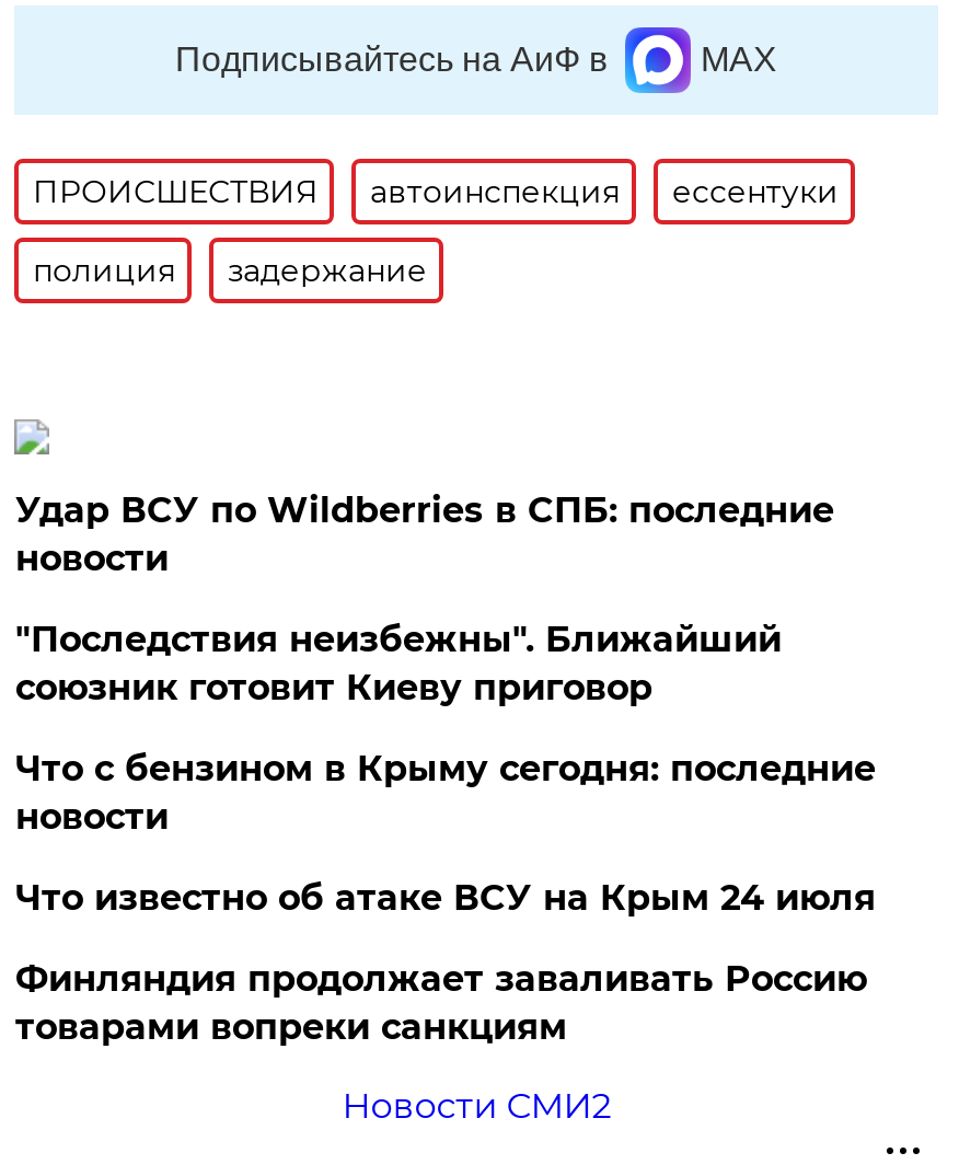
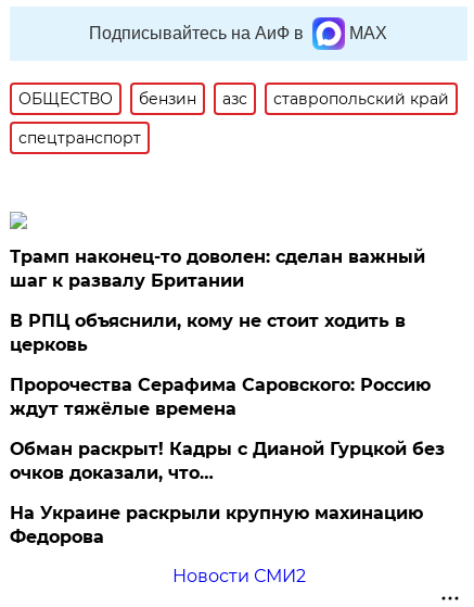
[33,171,838,210] ПРОИСШЕСТВИЯ | автоинспекция | ессентуки -> [19,89,449,109] ОБЩЕСТВО | бензин | азс | ставропольский край
[33,250,427,289] полиция | задержание -> [19,128,141,148] спецтранспорт
[15,488,834,578] Удар ВСУ по Wildberries в СПБ: последние | новости -> [10,246,426,291] Трамп наконец-то доволен: сделан важный | шаг к развалу Британии
[15,618,781,707] "Последствия неизбежны". Ближайший | союзник готовит Киеву приговор -> [10,311,406,355] В РПЦ объяснили, кому не стоит ходить в | церковь
[15,747,876,837] Что с бензином в Крыму сегодня: последние | новости -> [10,375,431,419] Пророчества Серафима Саровского: Россию | ждут тяжёлые времена
[15,876,876,918] Что известно об атаке ВСУ на Крым 24 июля -> [10,439,445,483] Обман раскрыт! Кадры с Дианой Гурцкой без | очков доказали, что…
[15,957,867,1047] Финляндия продолжает заваливать Россию | товарами вопреки санкциям -> [10,503,423,547] На Украине раскрыли крупную махинацию | Федорова

